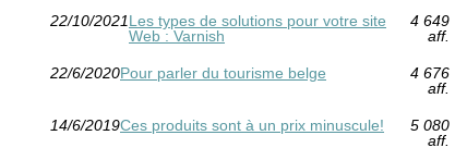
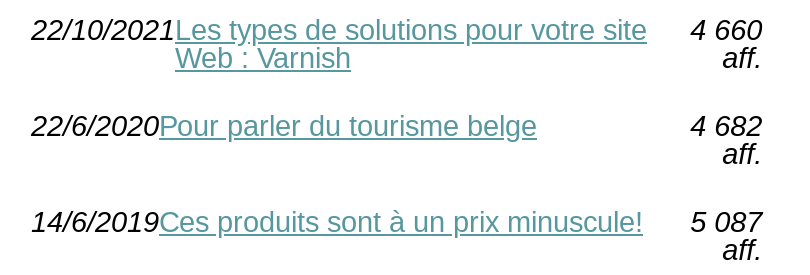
[50,12,449,29] 22/10/2021 Les types de solutions pour votre site 4 649 -> [31,14,762,46] 22/10/2021 Les types de solutions pour votre site 4 660
[410,64,449,81] 4 676 -> [690,110,762,142] 4 682
[50,116,449,134] 14/6/2019Ces produits sont à un prix minuscule! 5 080 -> [31,206,762,238] 14/6/2019Ces produits sont à un prix minuscule! 5 087

